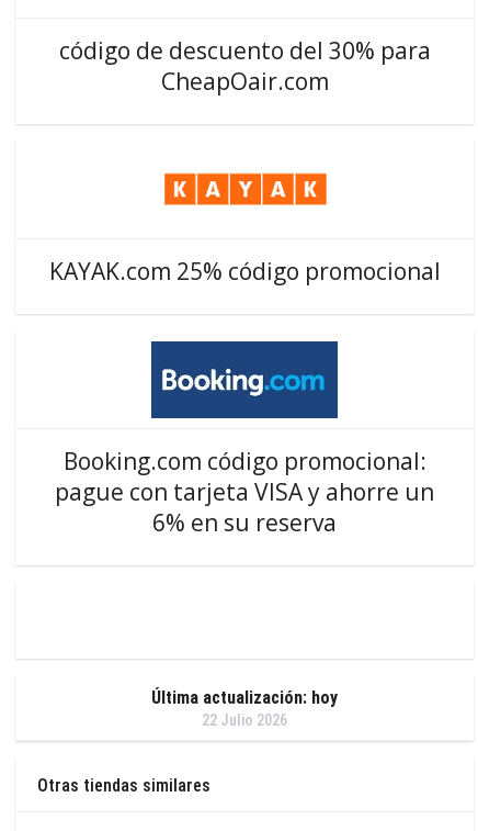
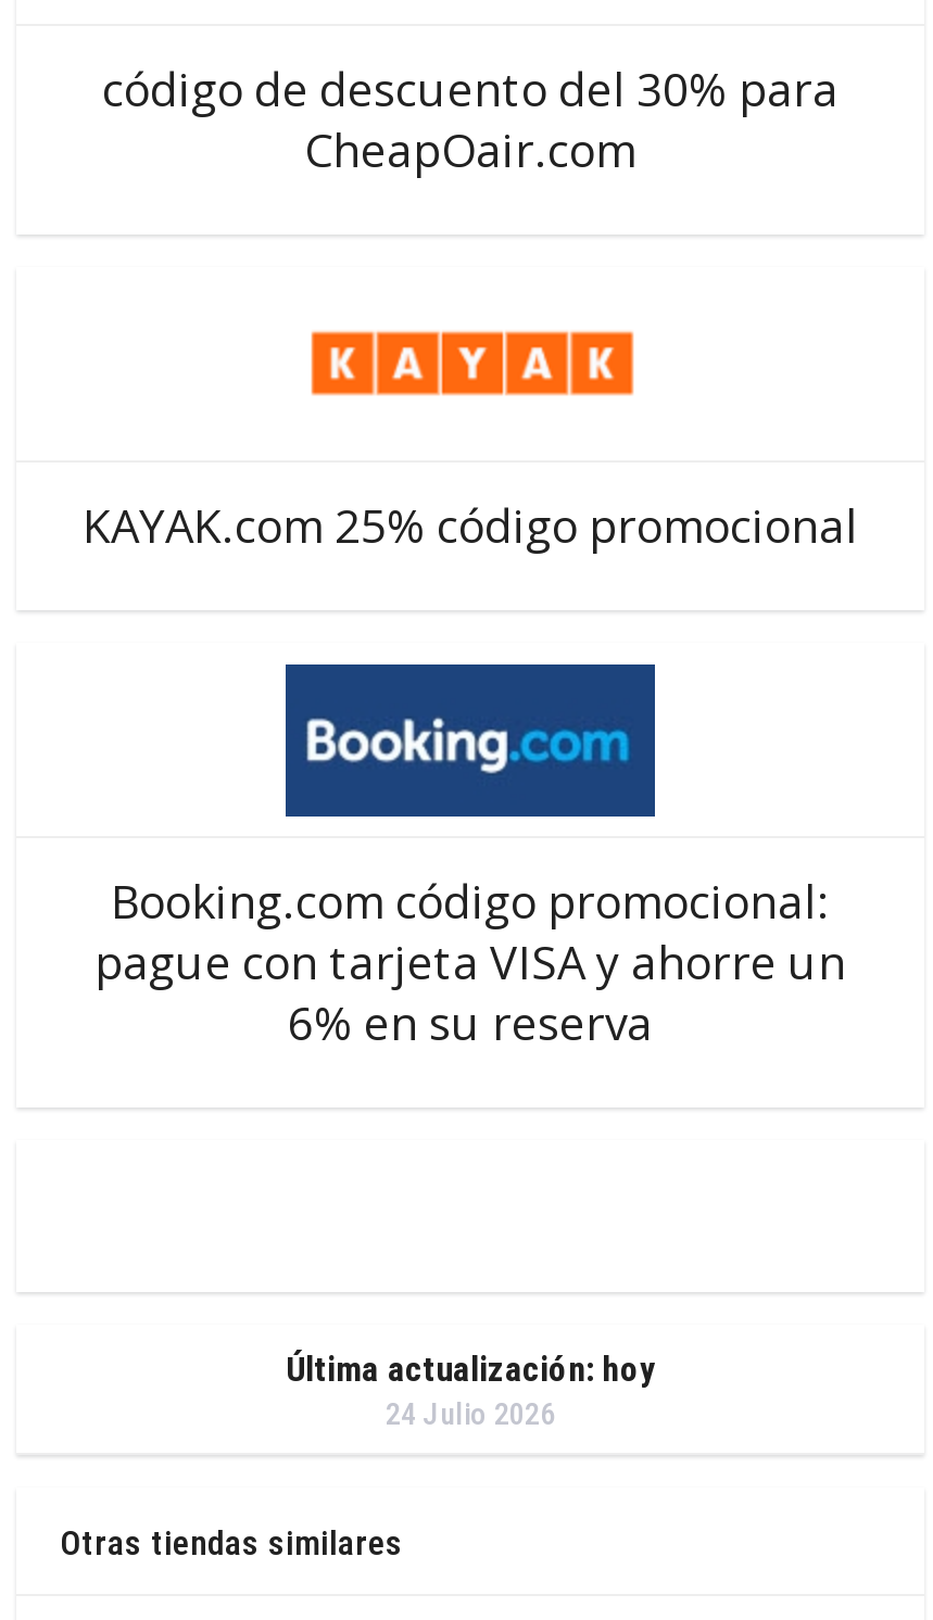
[202,711,287,729] 22 Julio 2026 -> [386,1396,555,1431] 24 Julio 2026

